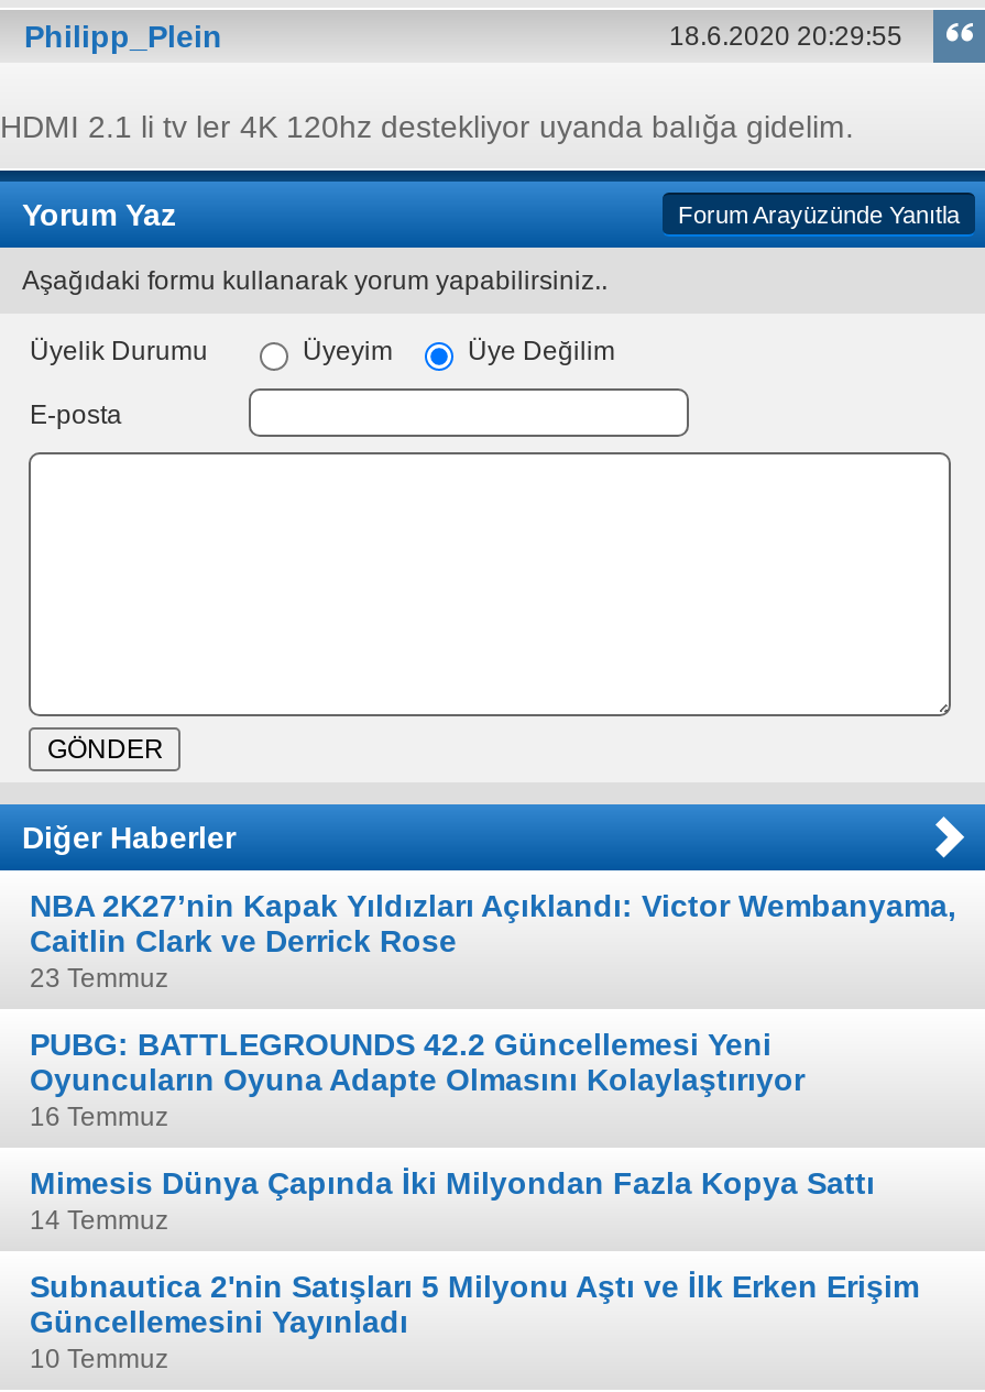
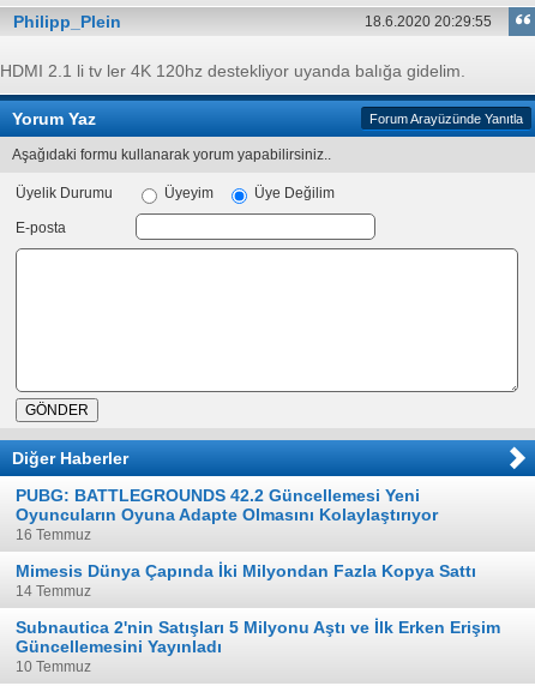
[29,887,956,993] NBA 2K27’nin Kapak Yıldızları Açıklandı: Victor Wembanyama, | Caitlin Clark ve Derrick Rose | 23 Temmuz -> none

